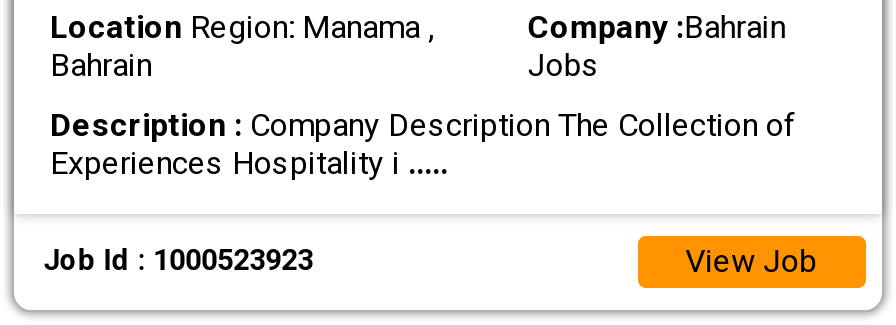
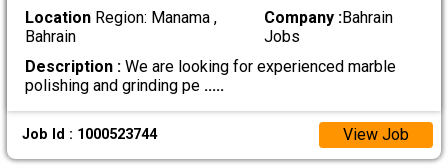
[50,106,796,182] Description : Company Description The Collection of | Experiences Hospitality i..... -> [25,57,396,95] Description : We are looking for experienced marble | polishing and grinding pe.....
[44,245,314,279] Job Id : 1000523923 -> [22,126,157,143] Job Id : 1000523744

